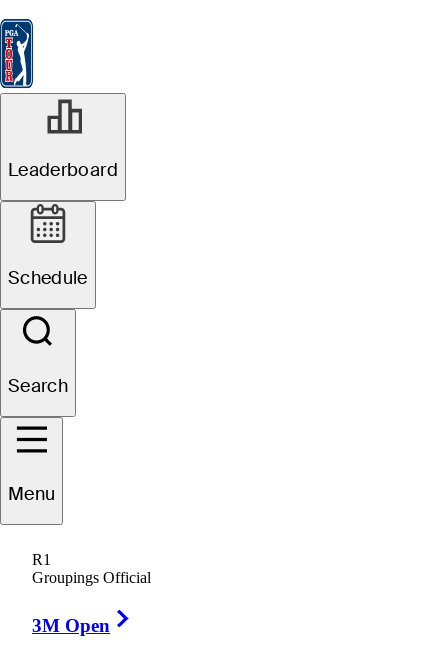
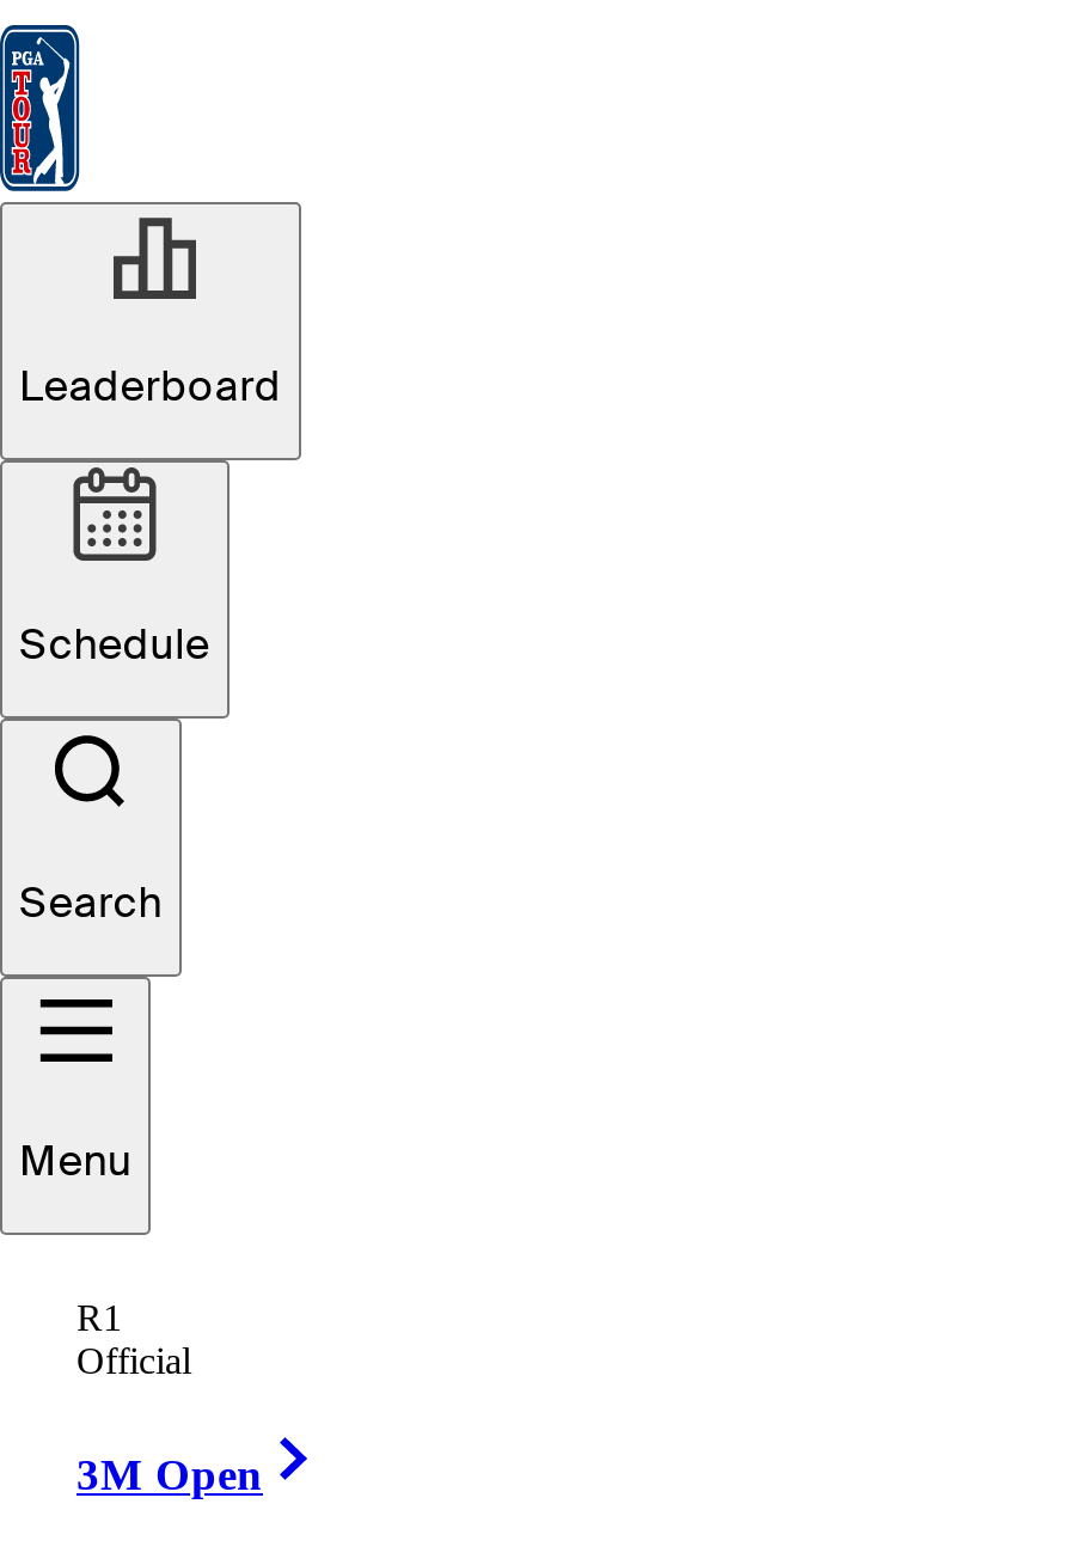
[32,569,151,586] Groupings Official -> [76,1340,191,1381] Official

